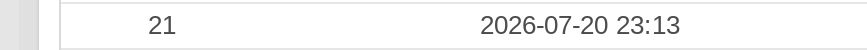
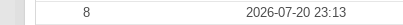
[148,10,176,40] 21 -> [83,5,90,20] 8

